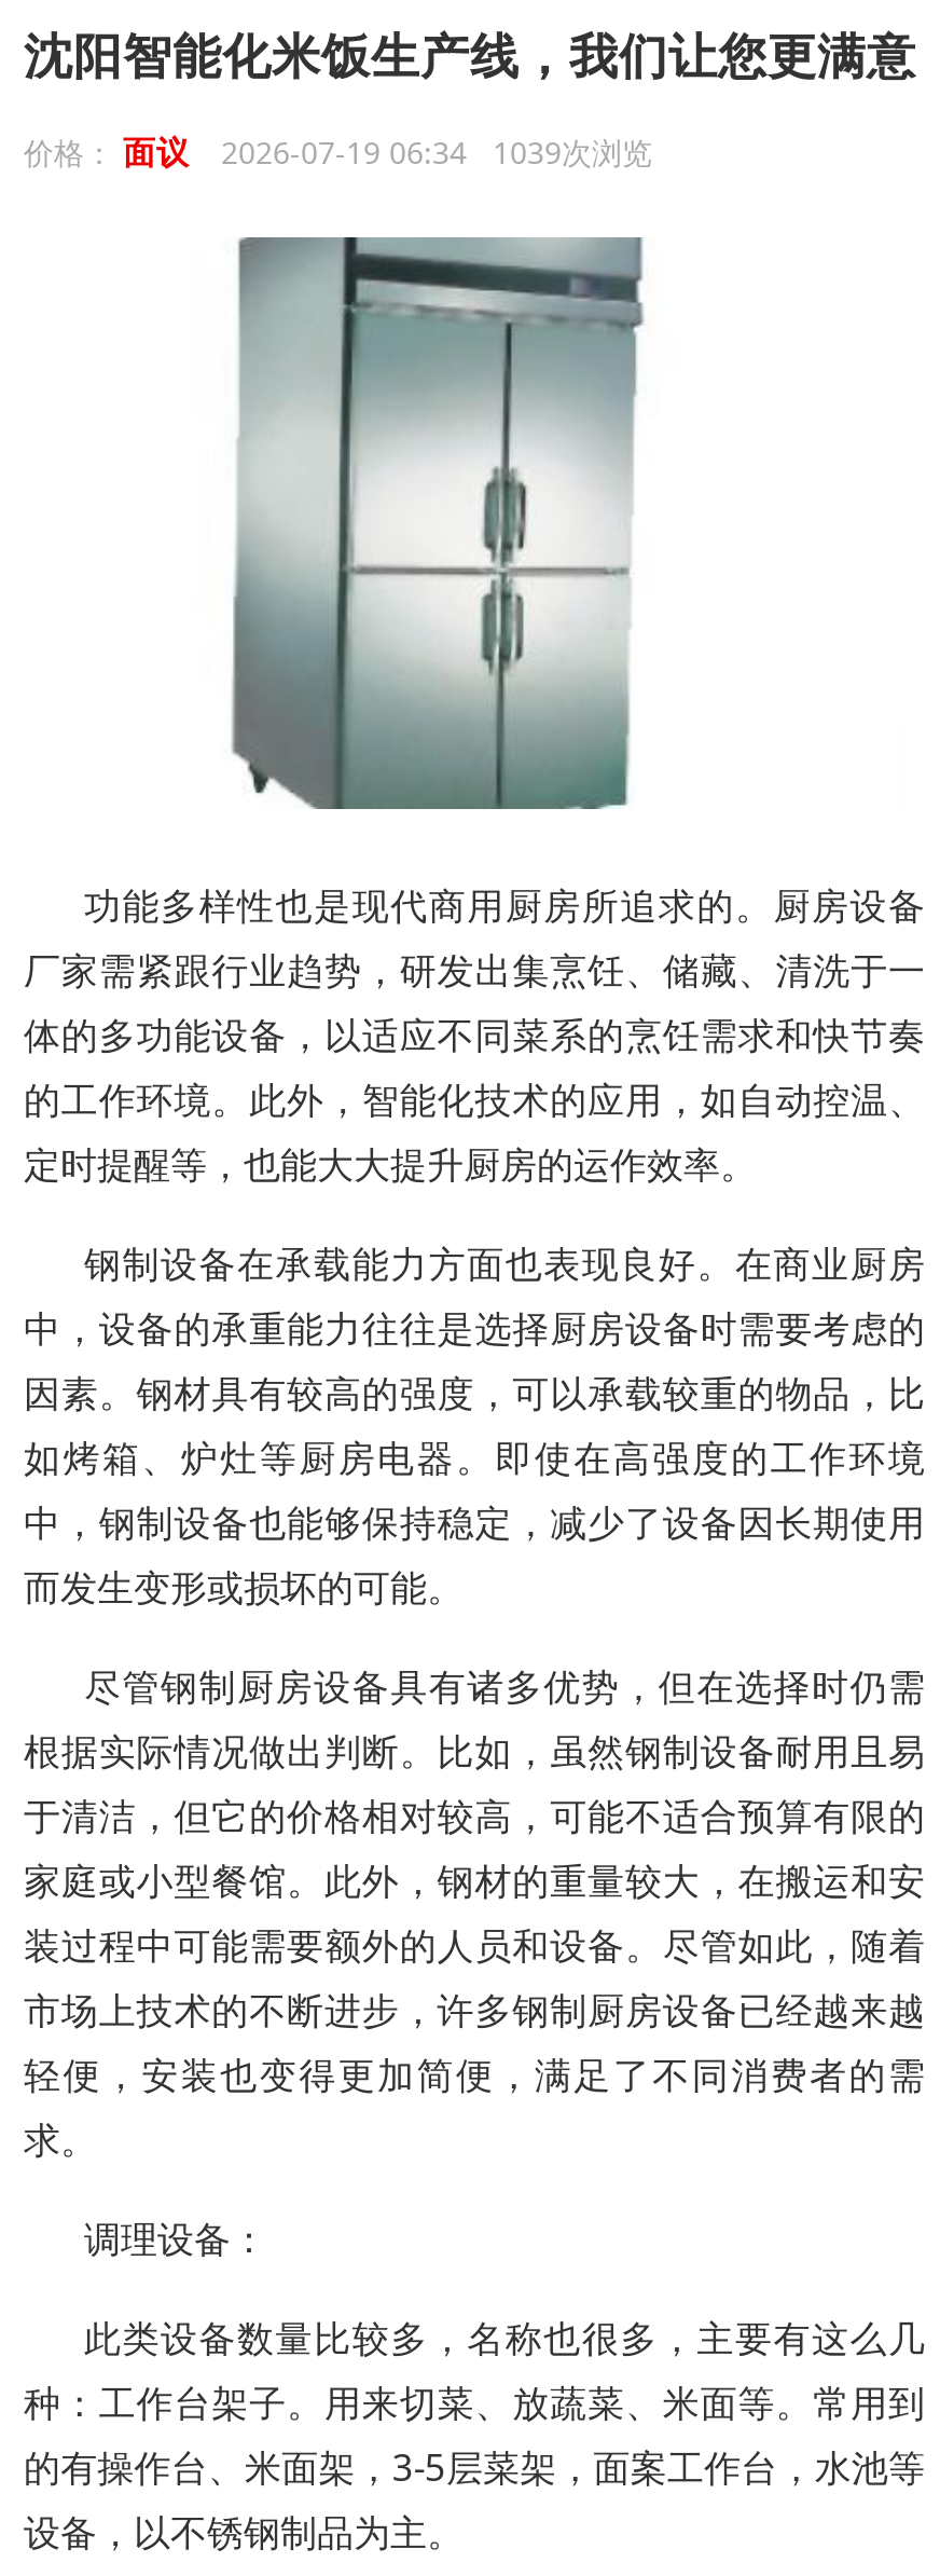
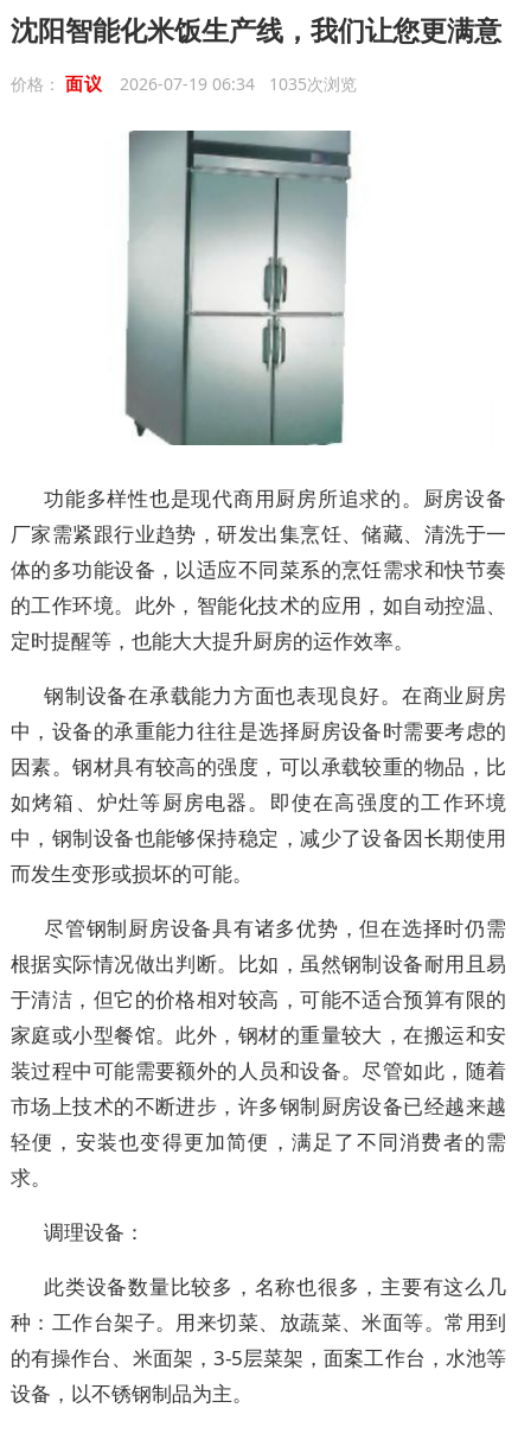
[24,129,652,173] 价格：面议 2026-07-19 06:34 1039次浏览 -> [11,71,356,95] 价格：面议 2026-07-19 06:34 1035次浏览

